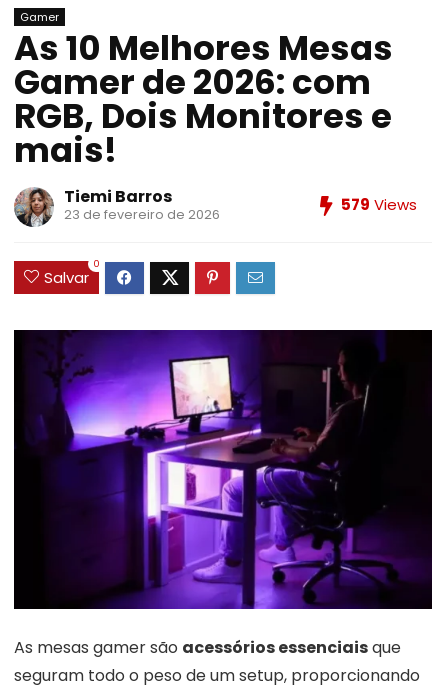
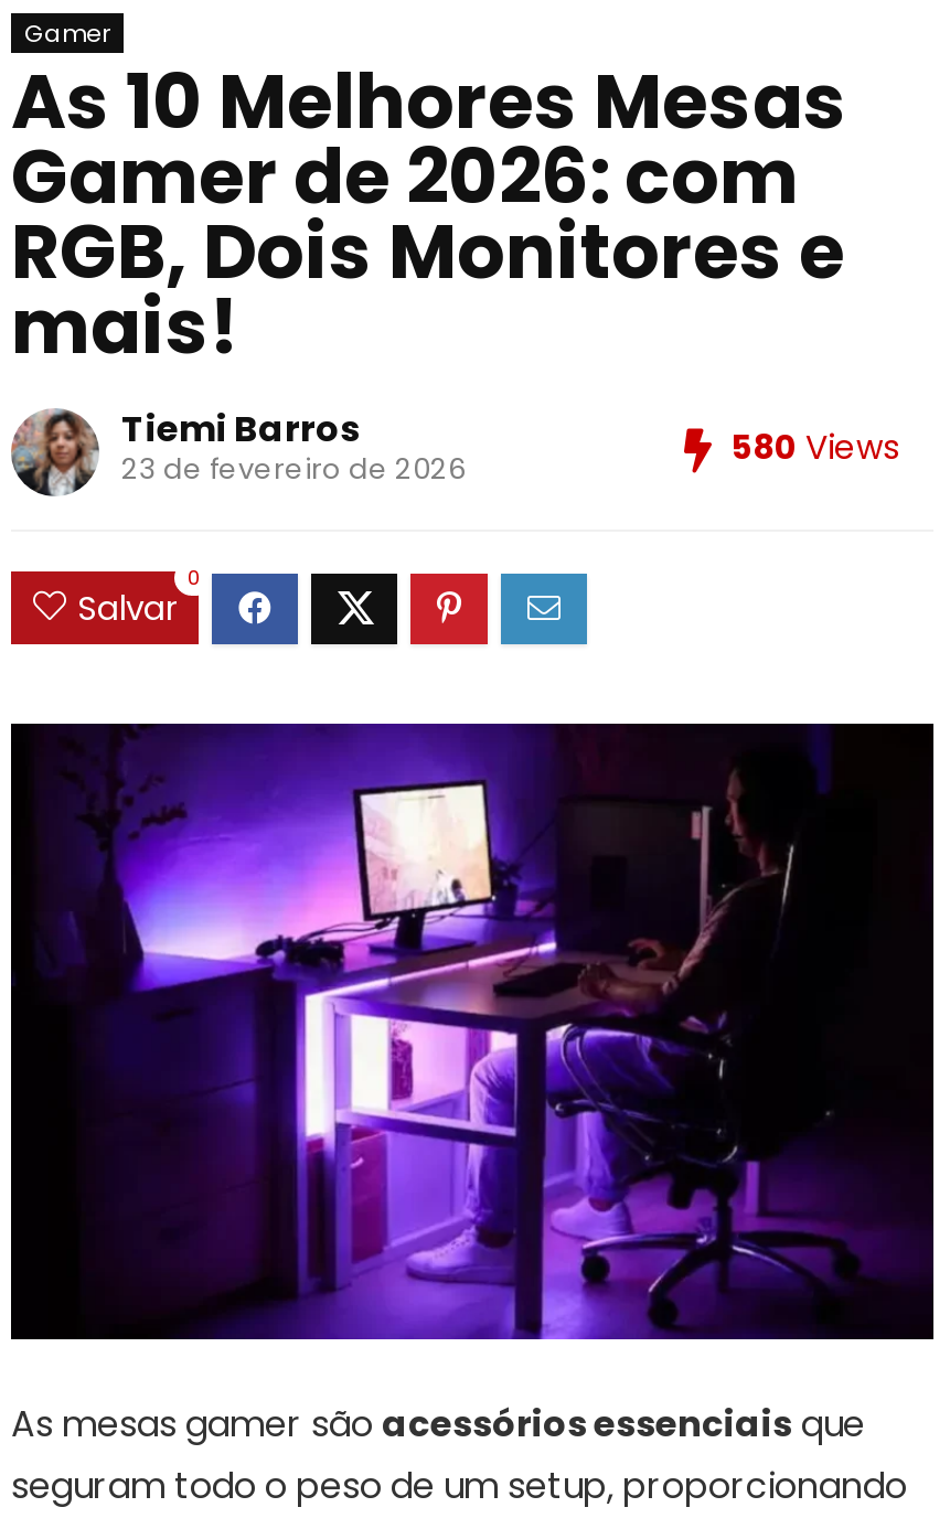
[341,194,417,215] 579 Views -> [730,424,900,470] 580 Views

